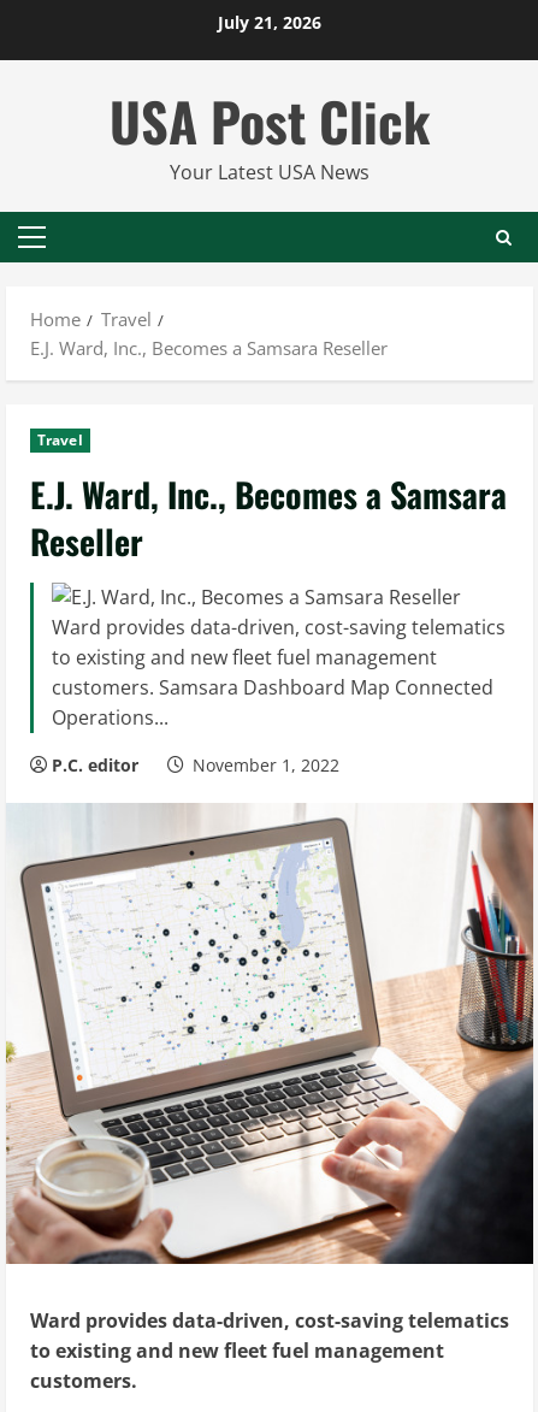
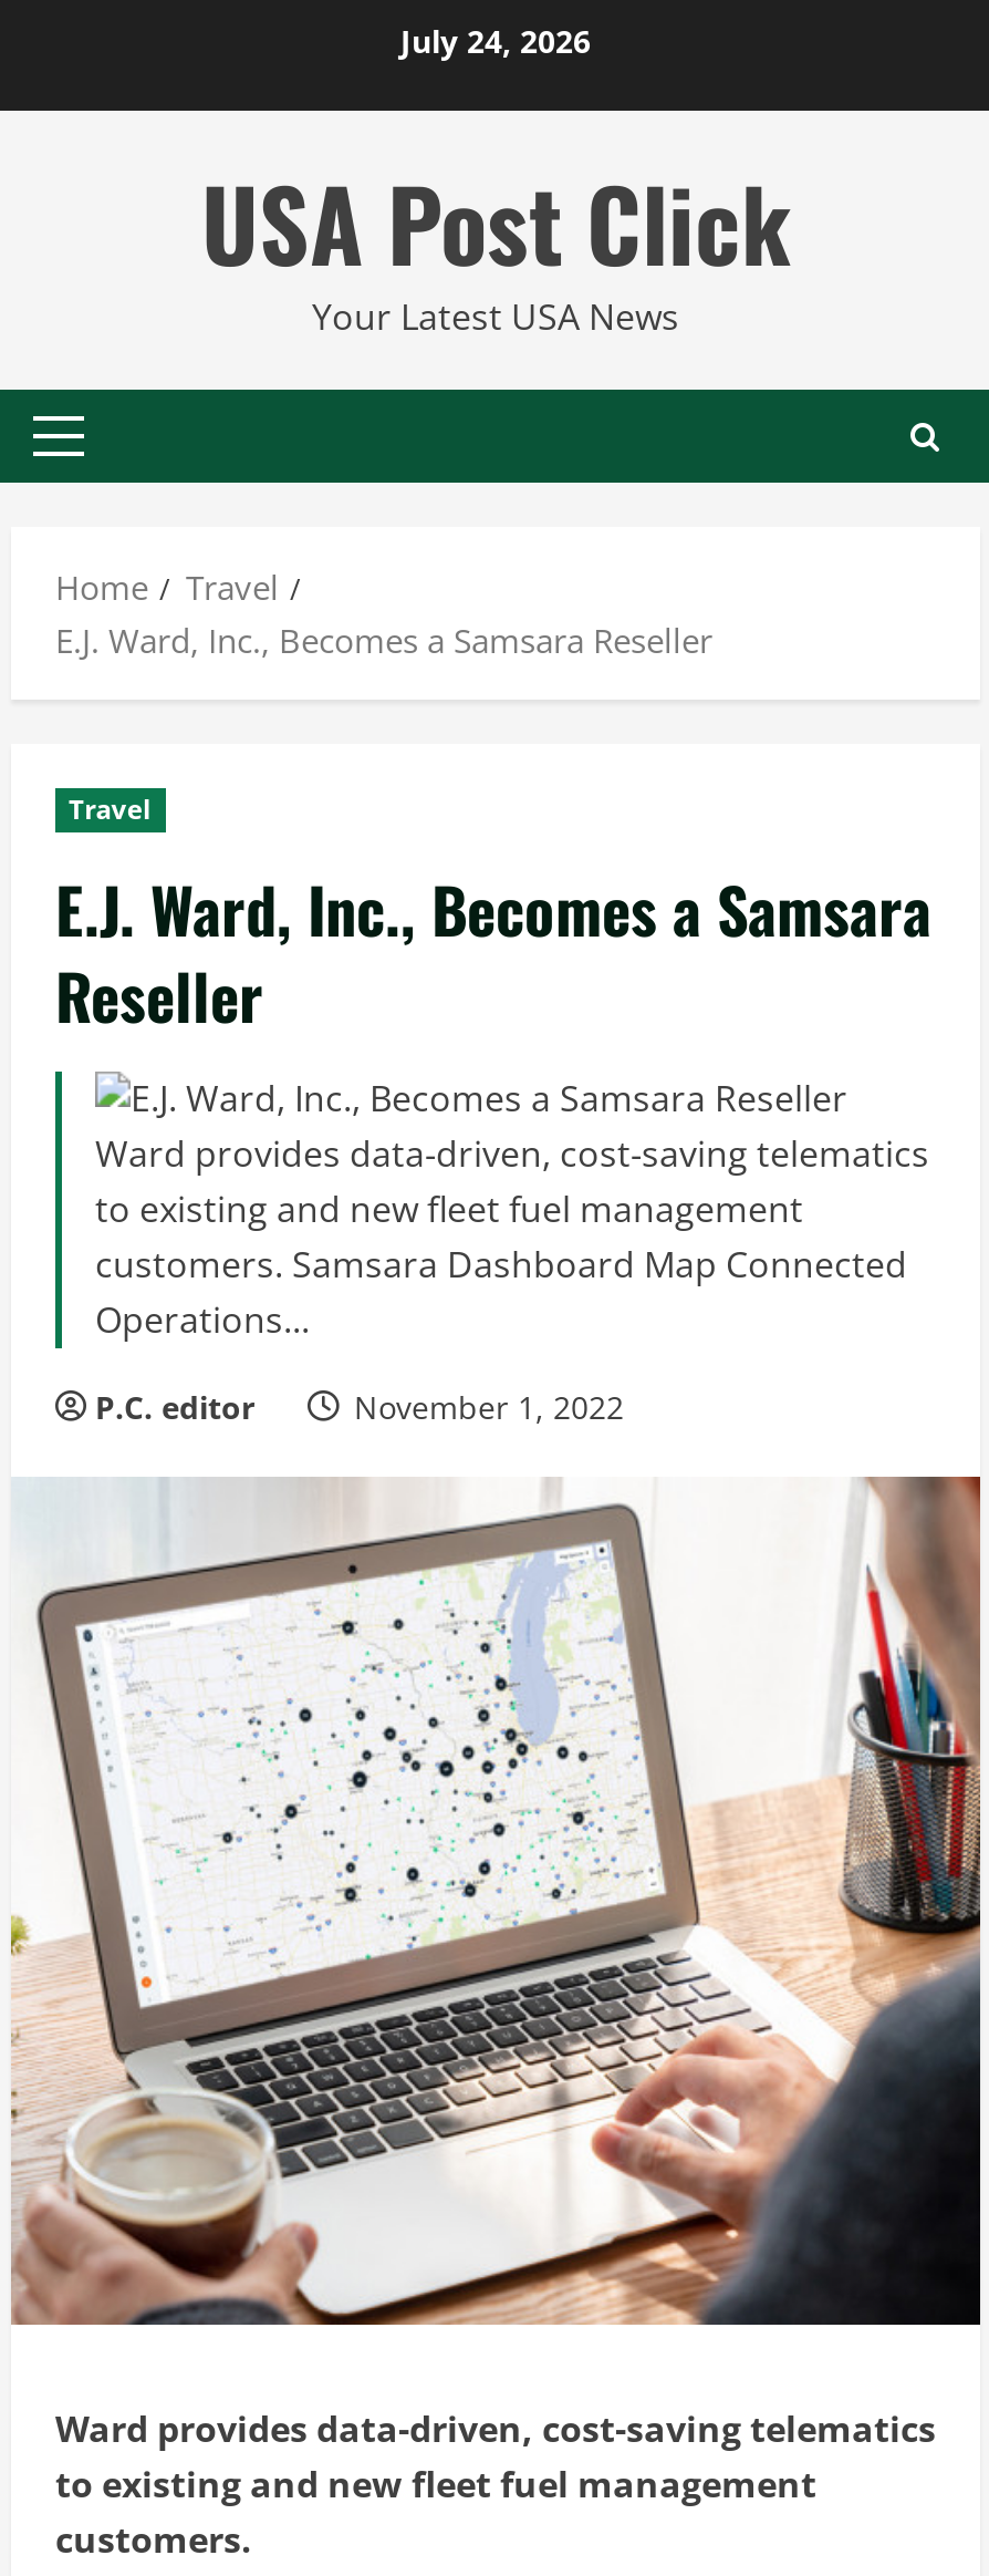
[218,10,321,33] July 21, 2026 -> [400,19,591,61] July 24, 2026

